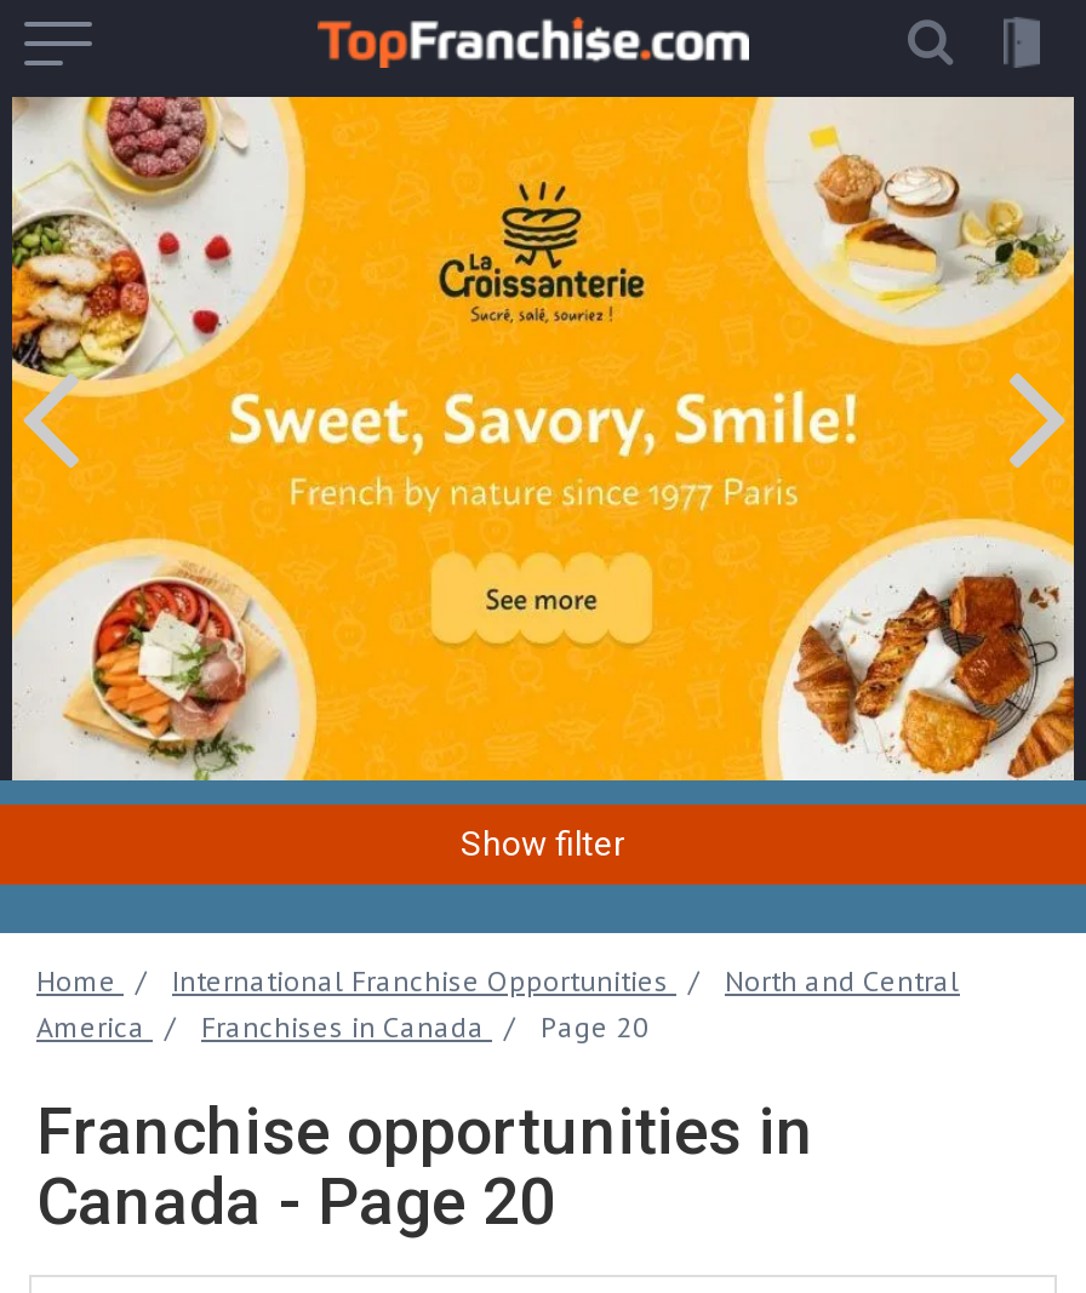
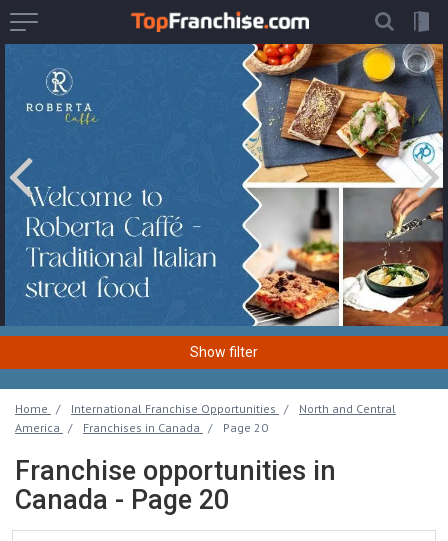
[10,95,1076,783] [image] -> [4,43,444,327] [image]

